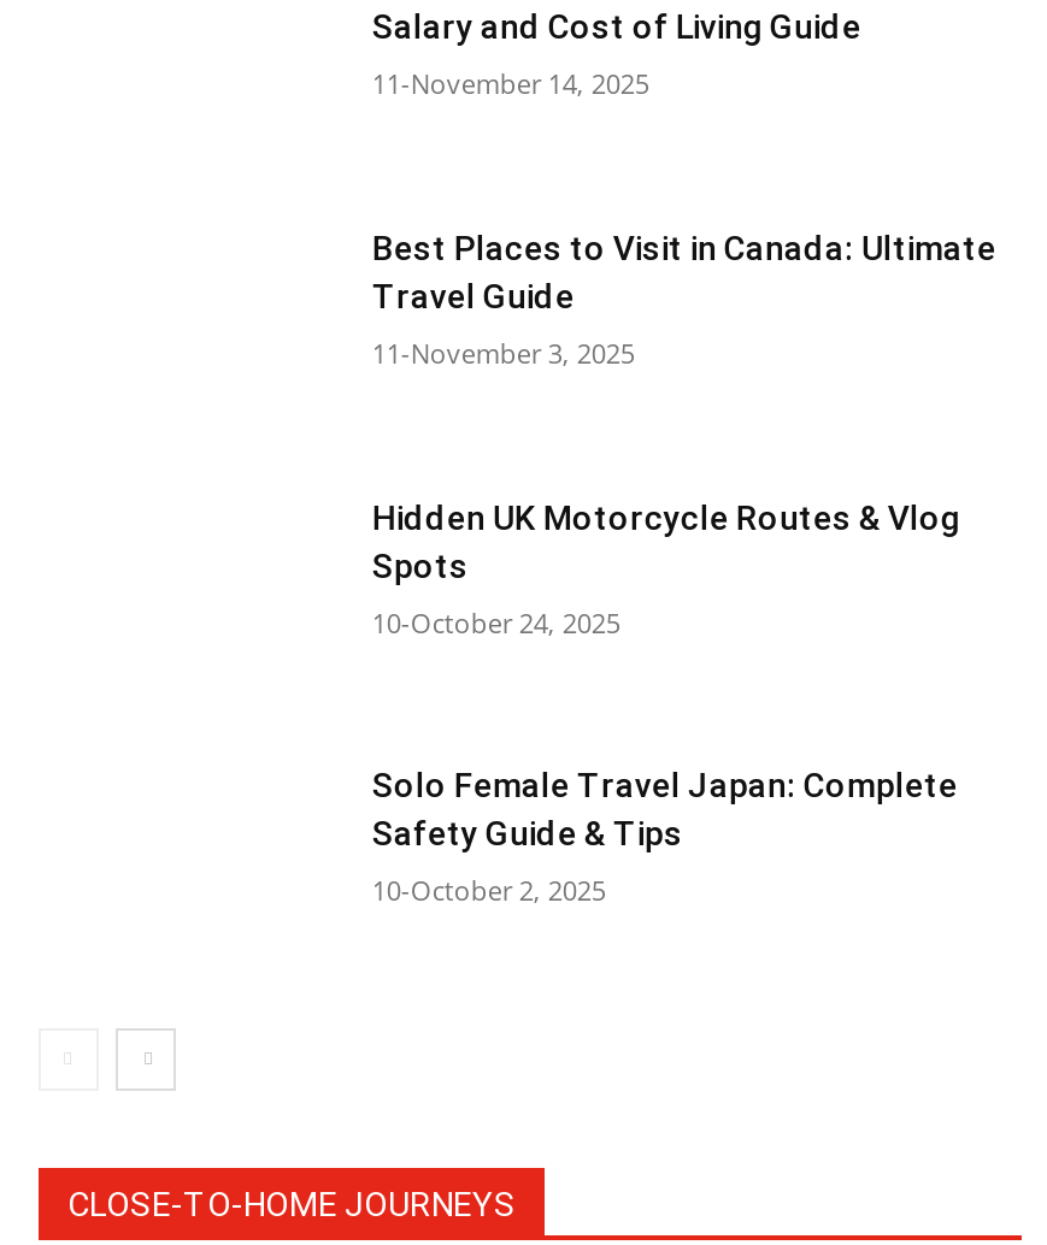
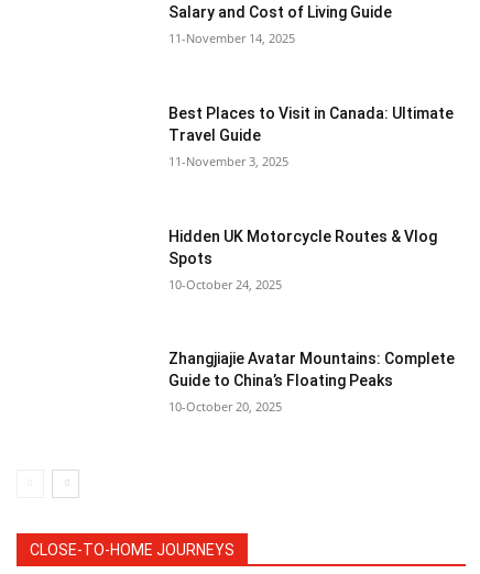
[372,767,958,854] Solo Female Travel Japan: Complete | Safety Guide & Tips -> [169,350,455,390] Zhangjiajie Avatar Mountains: Complete | Guide to China’s Floating Peaks
[372,873,606,909] 10-October 2, 2025 -> [169,399,282,415] 10-October 20, 2025

